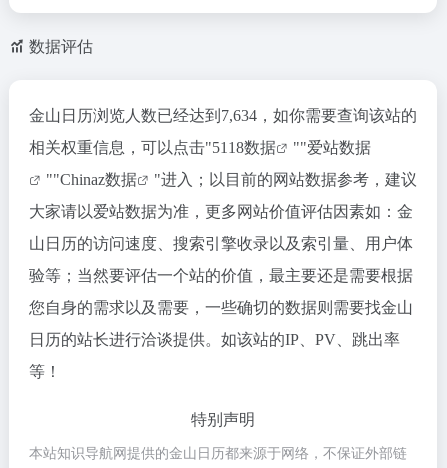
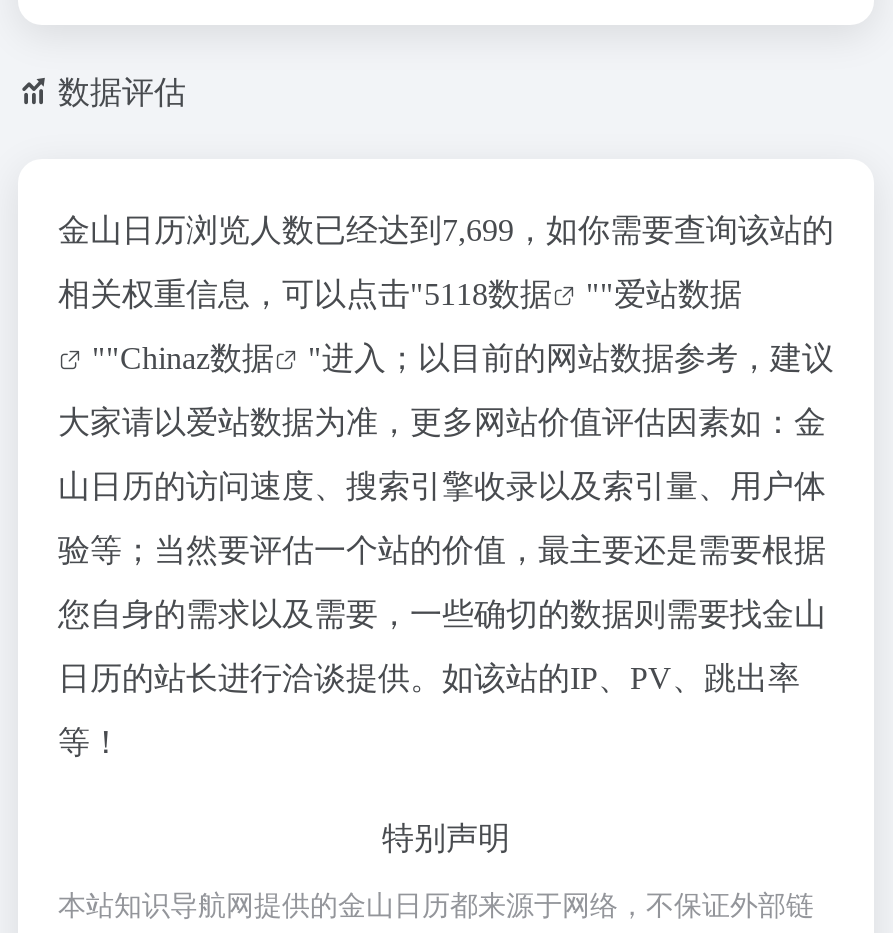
[29,107,417,124] 金山日历浏览人数已经达到7,634，如你需要查询该站的 -> [58,213,834,247] 金山日历浏览人数已经达到7,699，如你需要查询该站的

